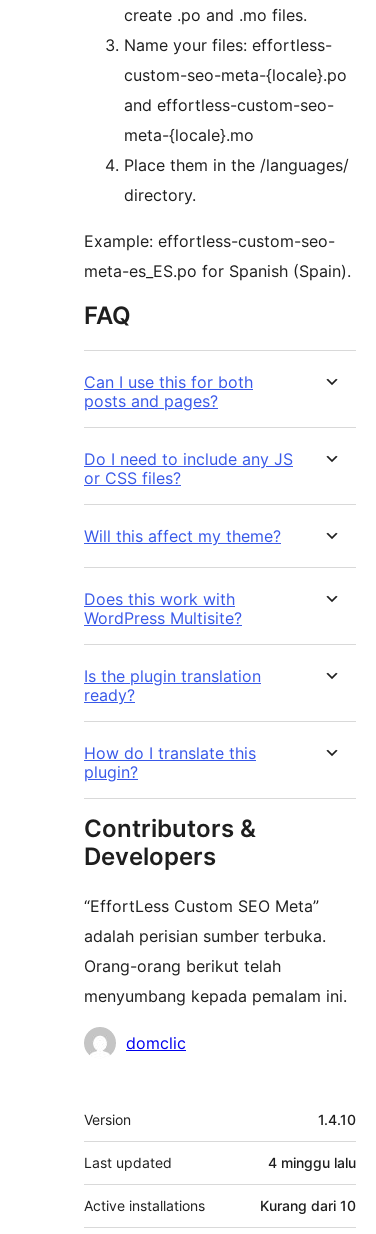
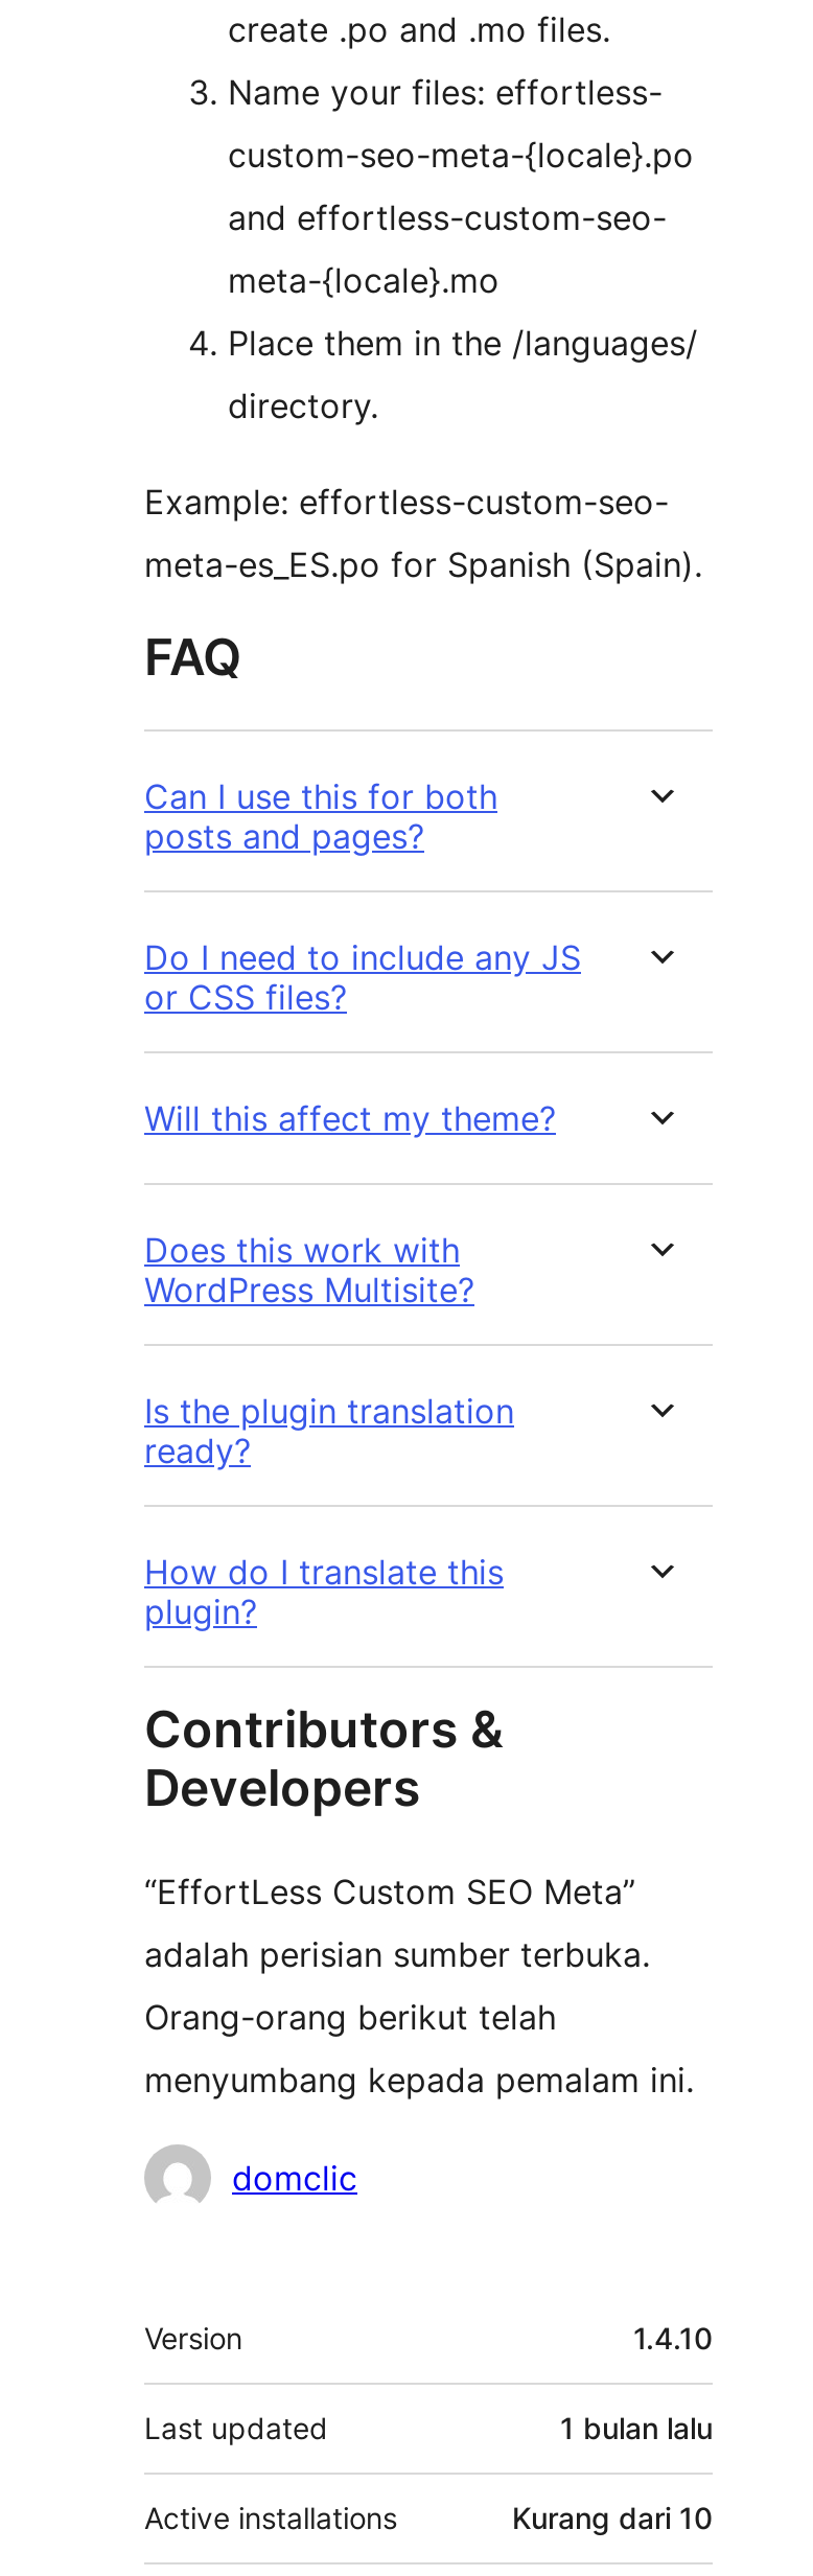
[268,1154,356,1171] 4 minggu lalu -> [560,2411,713,2446] 1 bulan lalu

